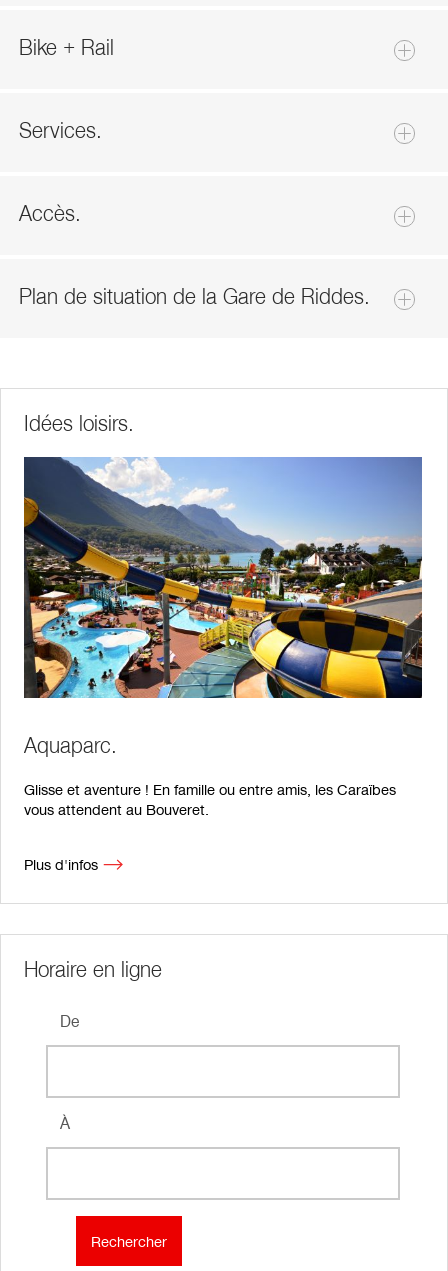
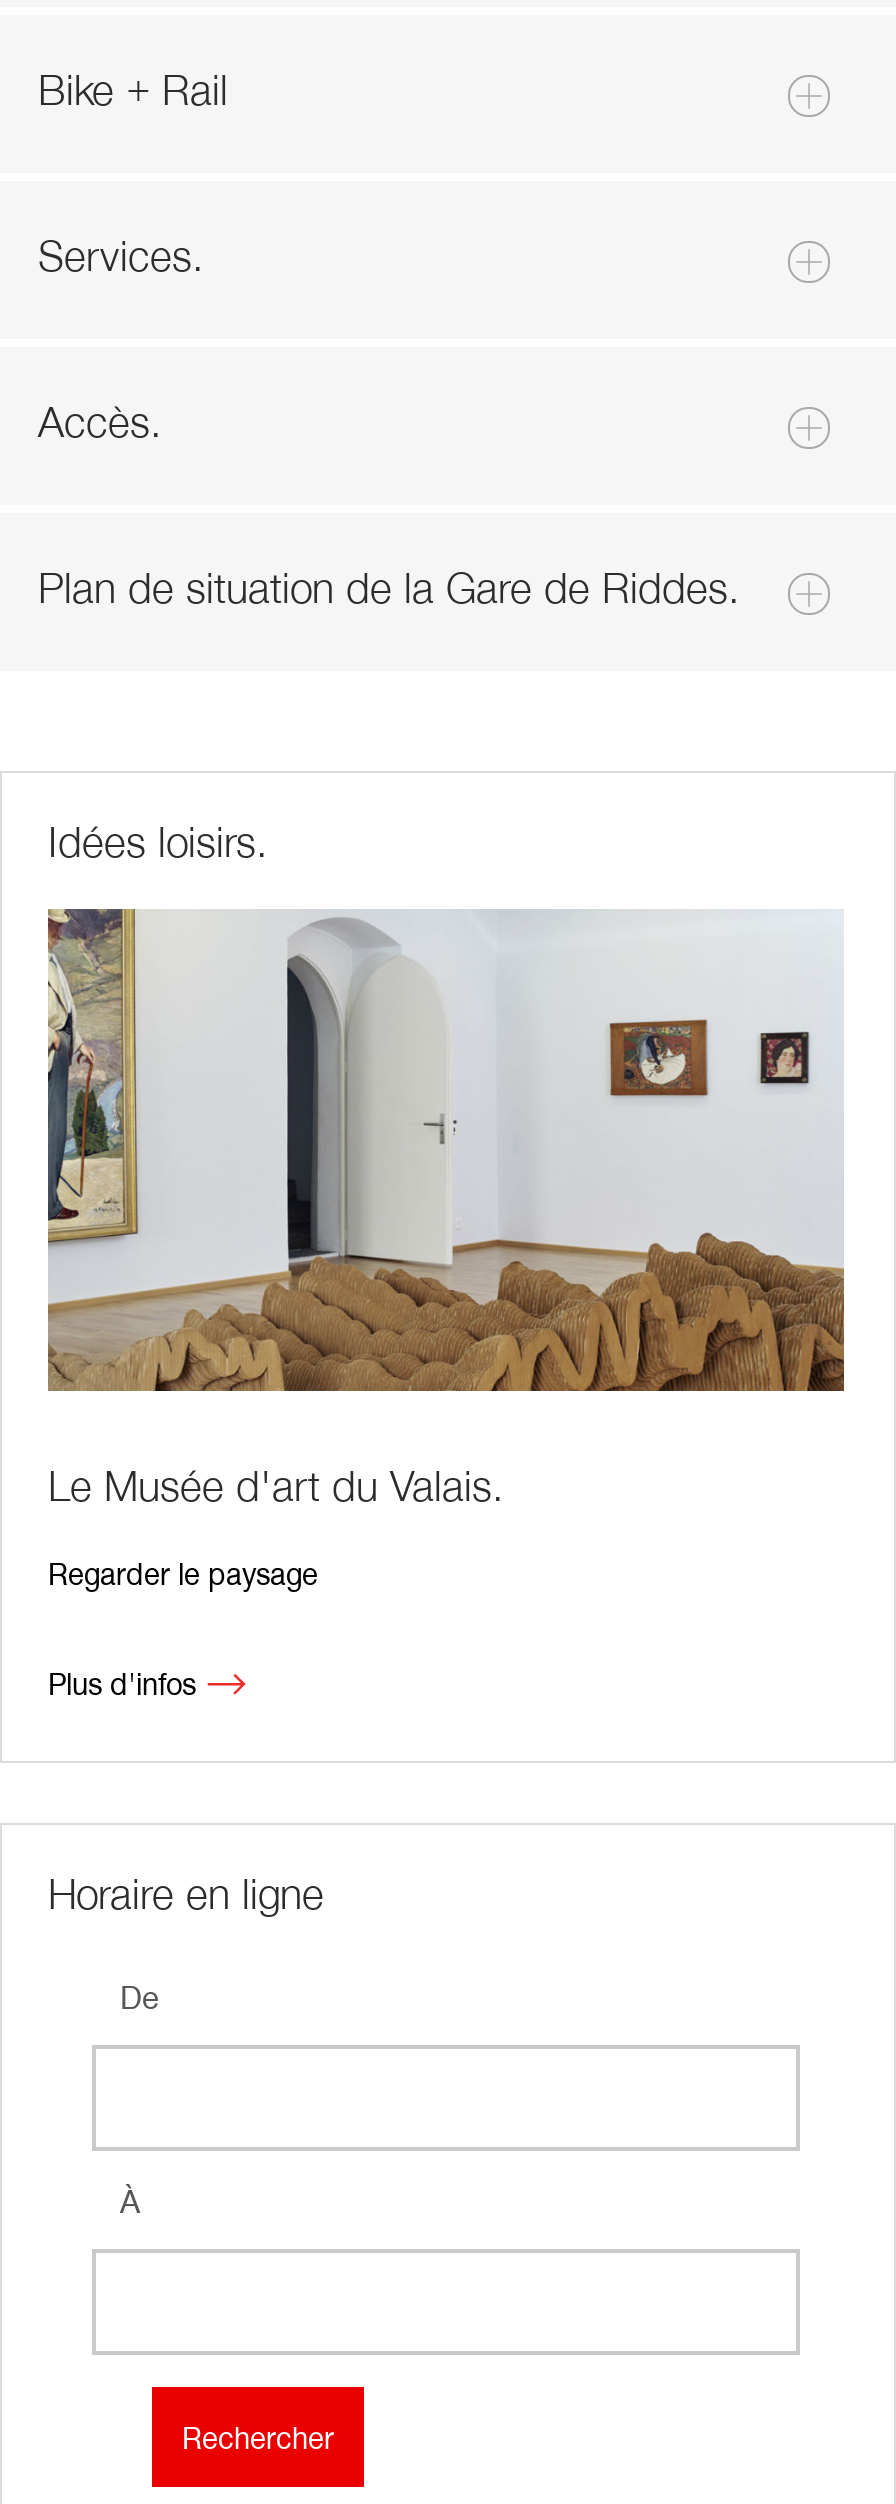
[23,457,423,759] [image] | Aquaparc. -> [46,907,846,1513] [image] | Le Musée d'art du Valais.
[24,779,396,819] Glisse et aventure ! En famille ou entre amis, les Caraïbes | vous attendent au Bouveret. -> [48,1553,318,1593] Regarder le paysage

